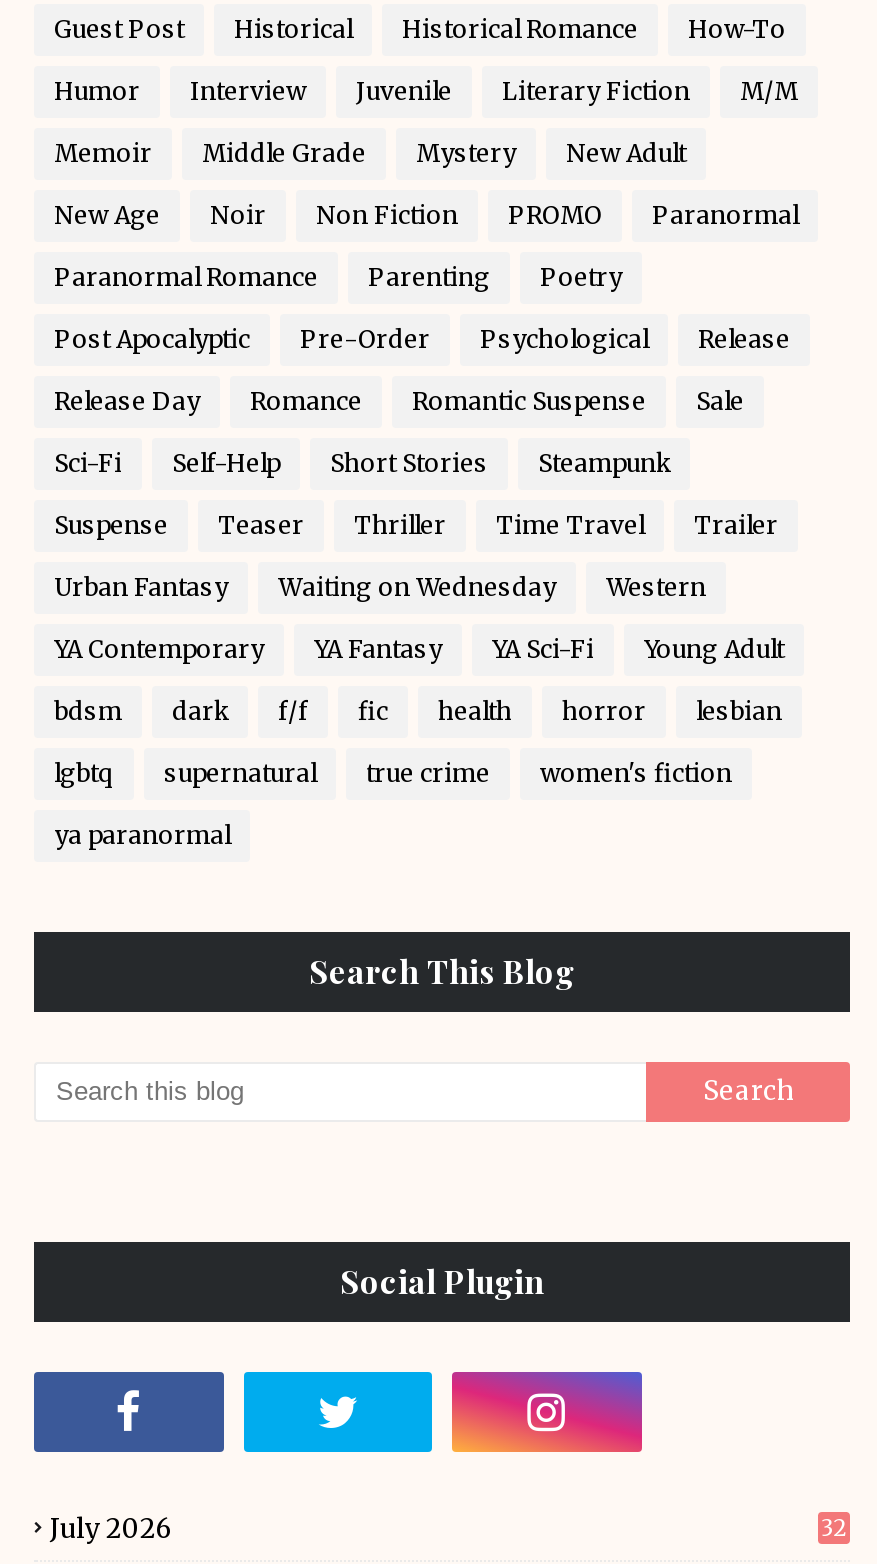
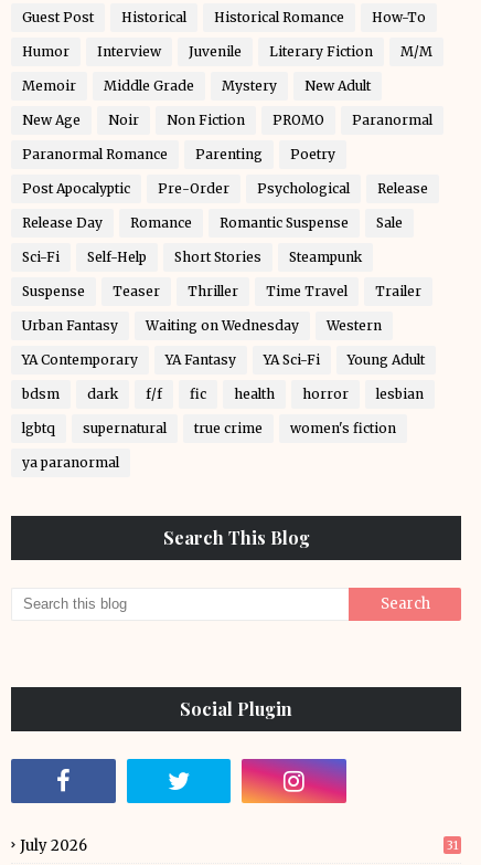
[821,1514,847,1542] 32 -> [446,837,458,853] 31

